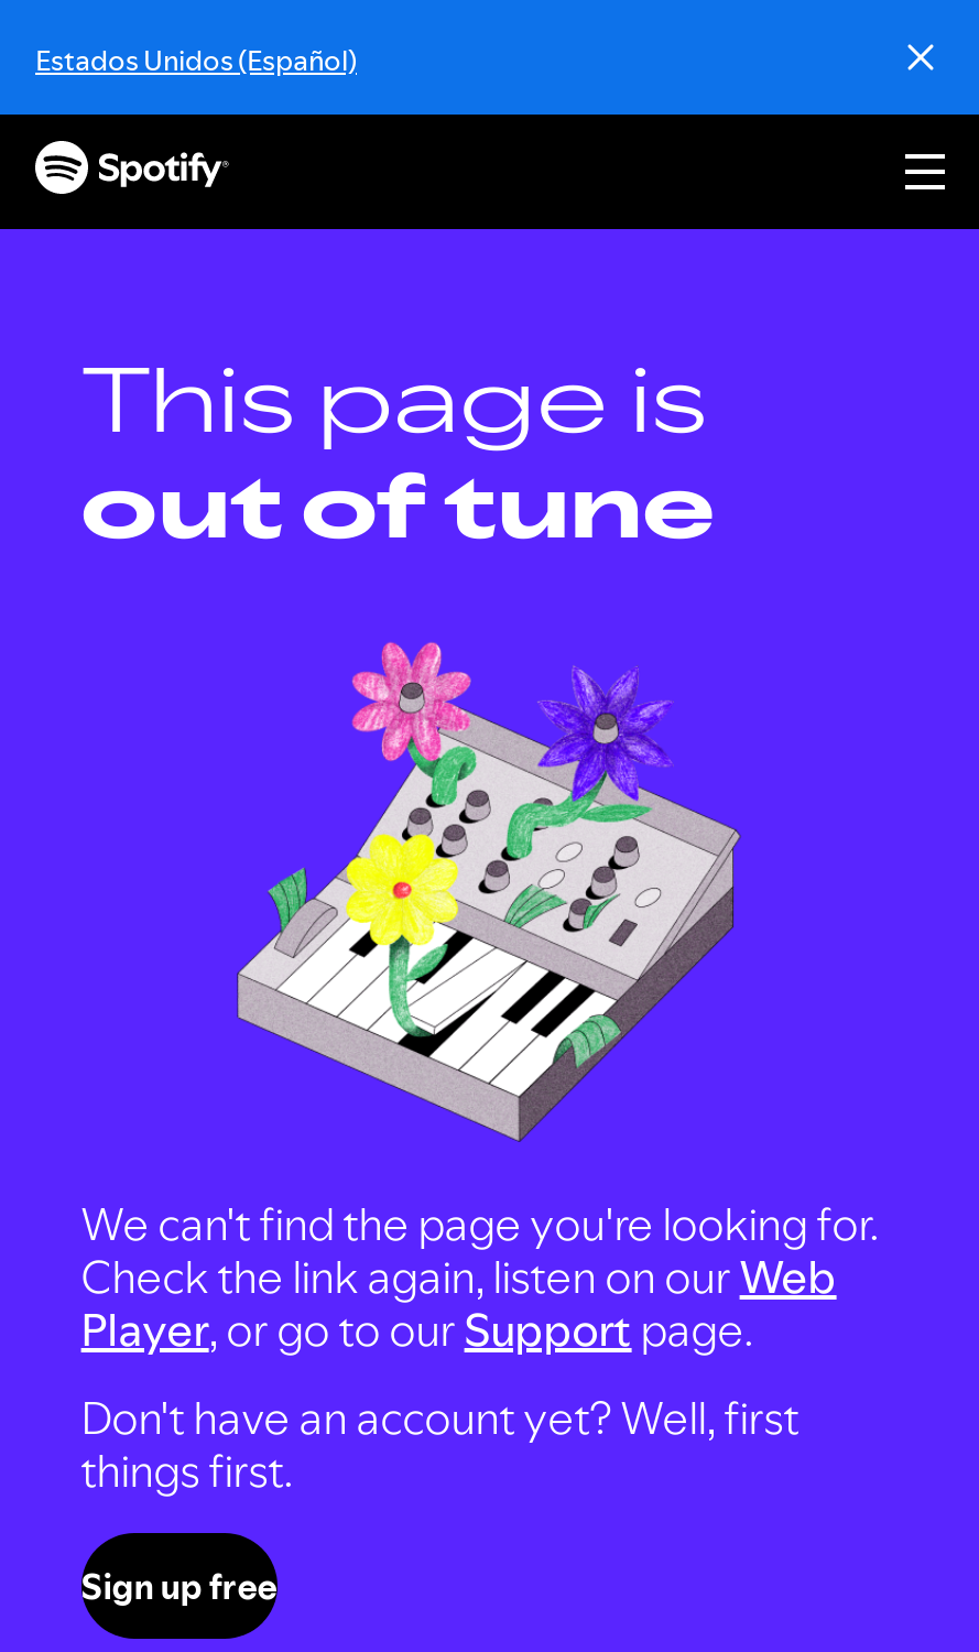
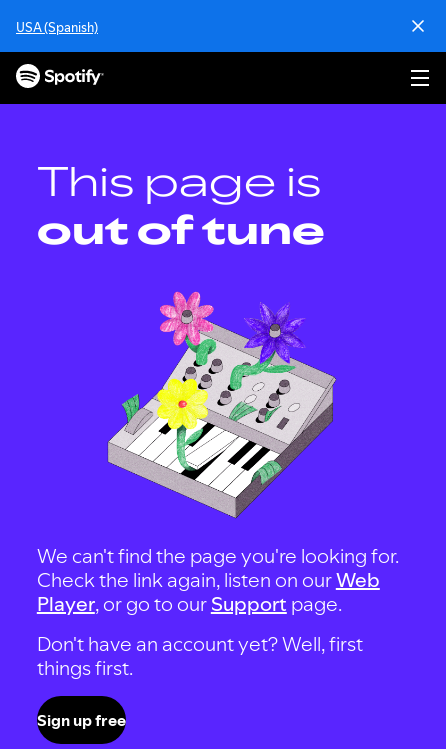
[35,40,357,79] Estados Unidos (Español) -> [16,18,98,36] USA (Spanish)

